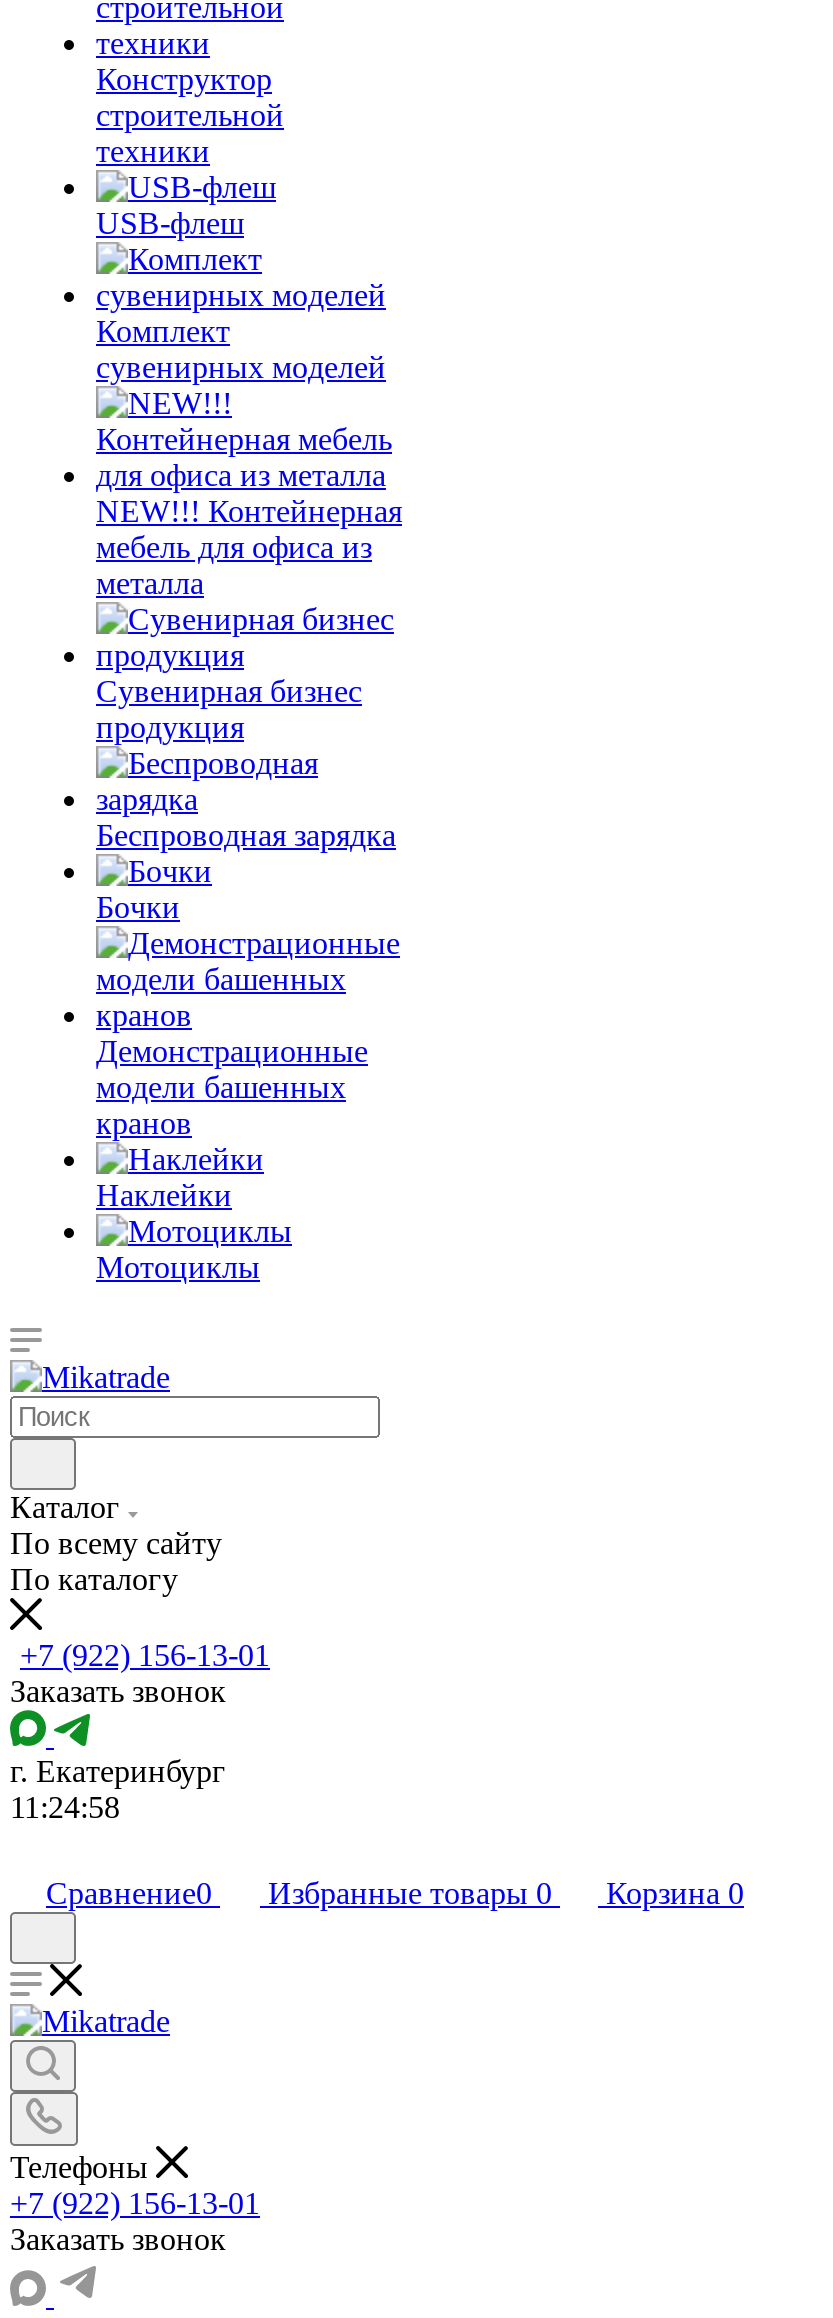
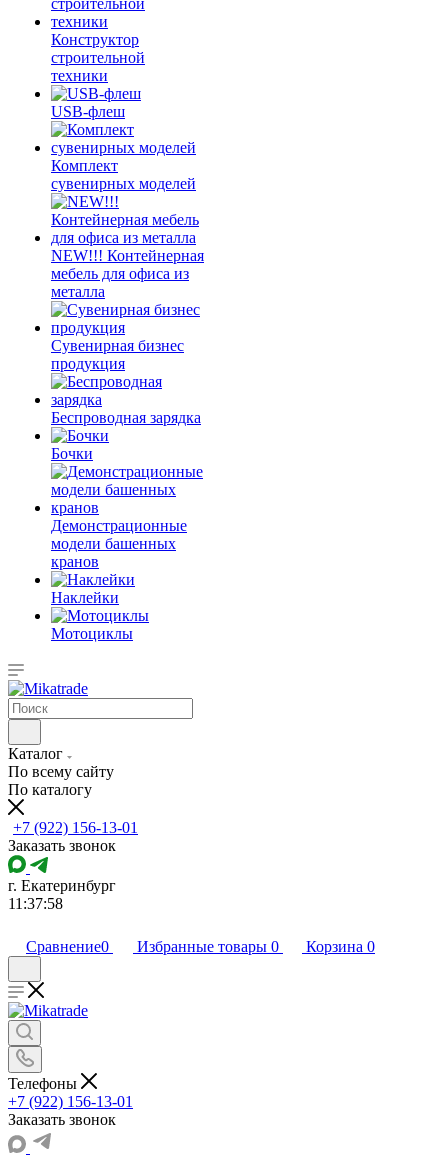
[10,1790,120,1824] 11:24:58 -> [8,895,63,912] 11:37:58

